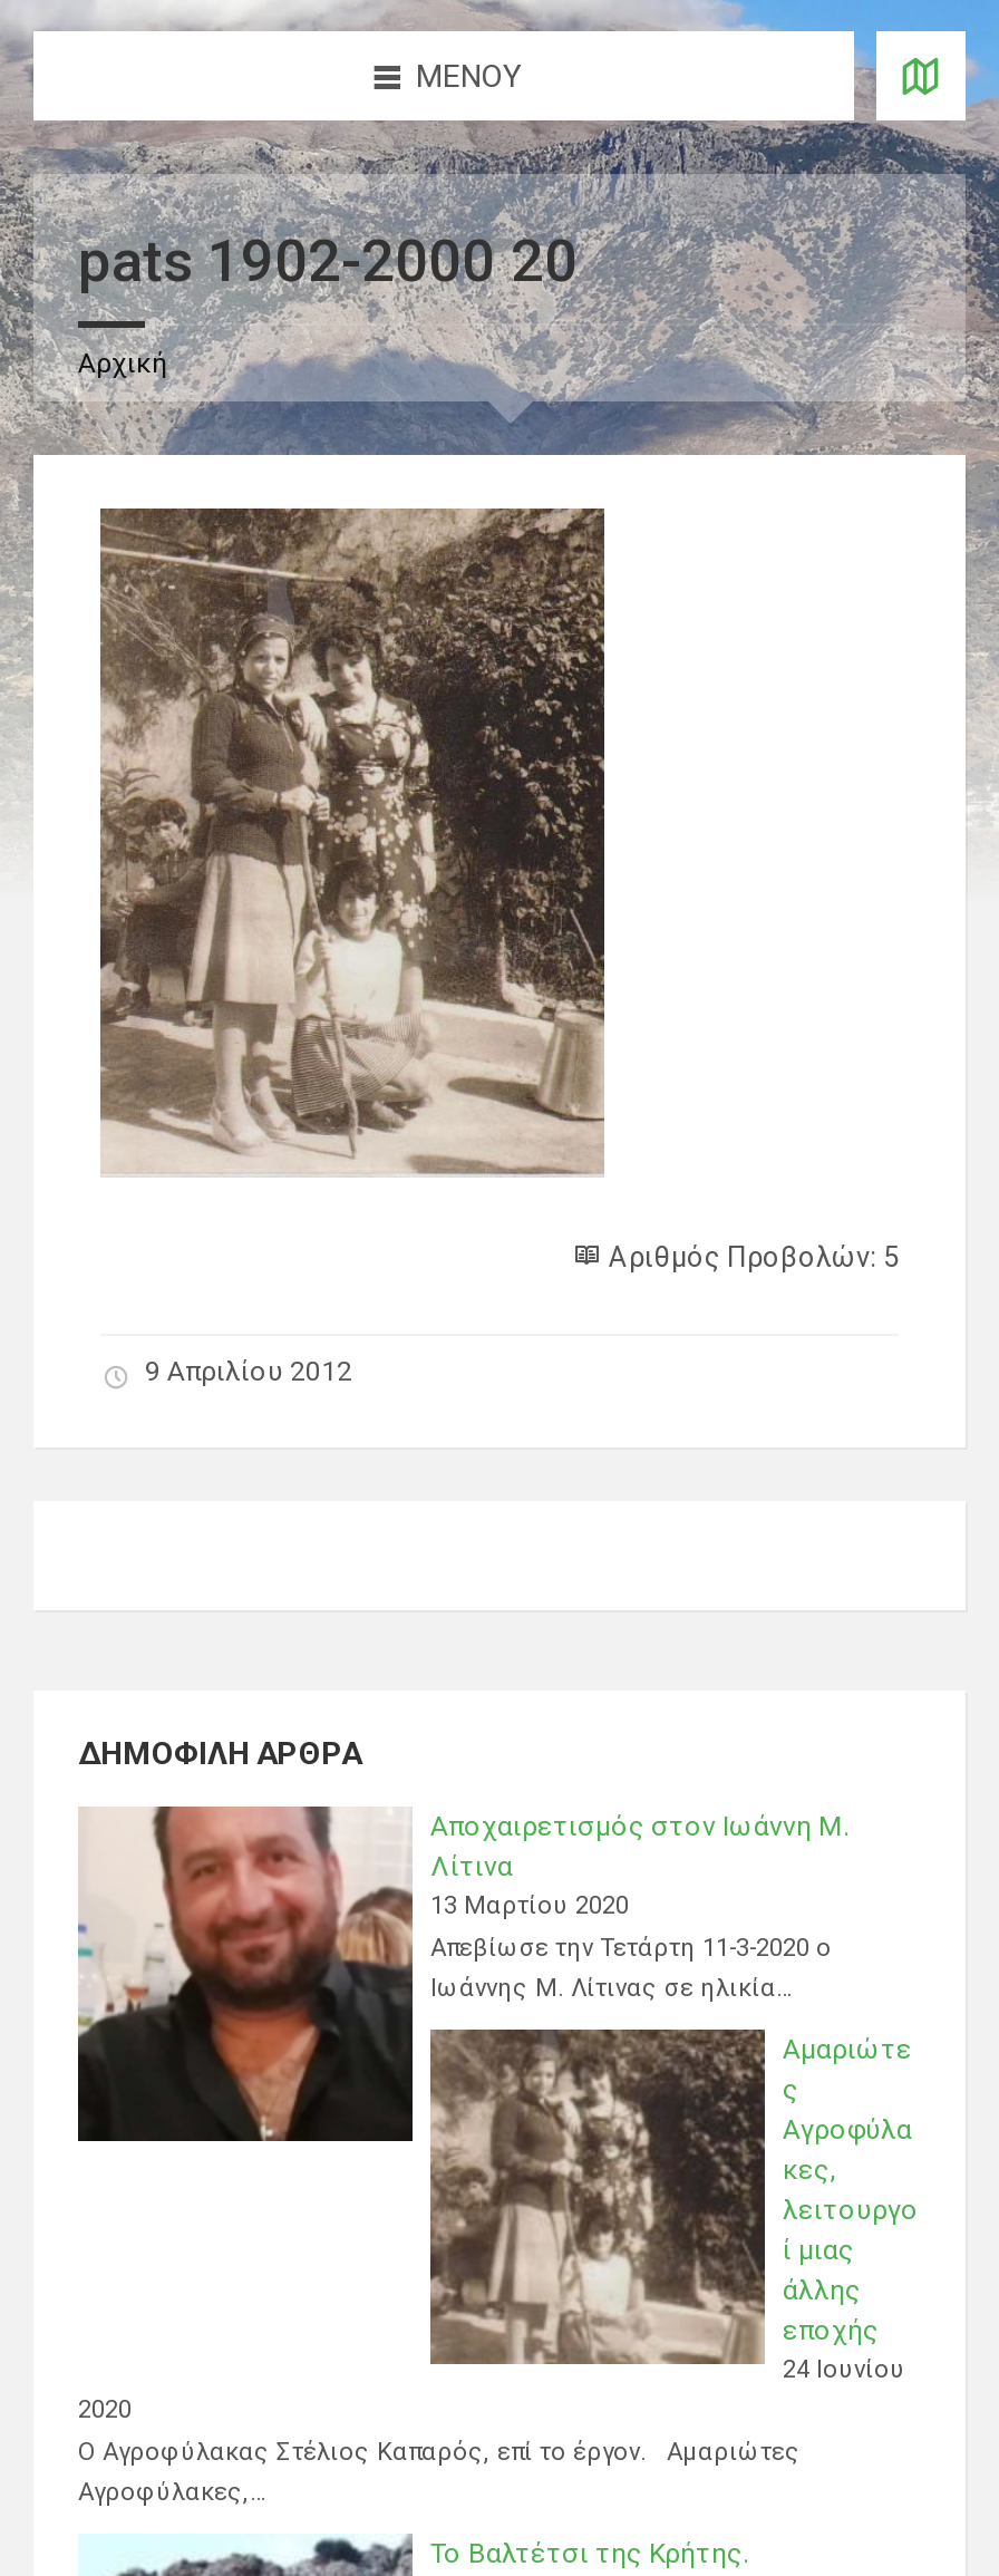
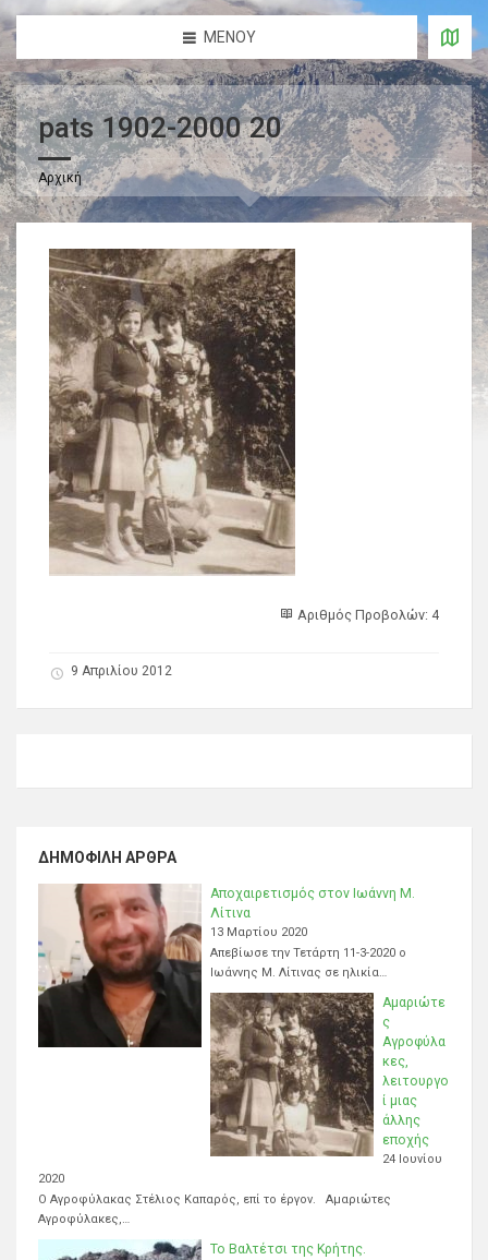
[602,1239,899,1272] Αριθμός Προβολών: 5 -> [294,606,439,623] Αριθμός Προβολών: 4

